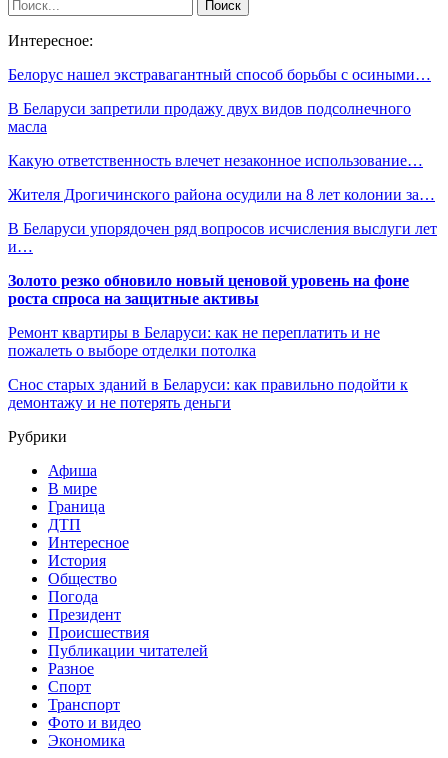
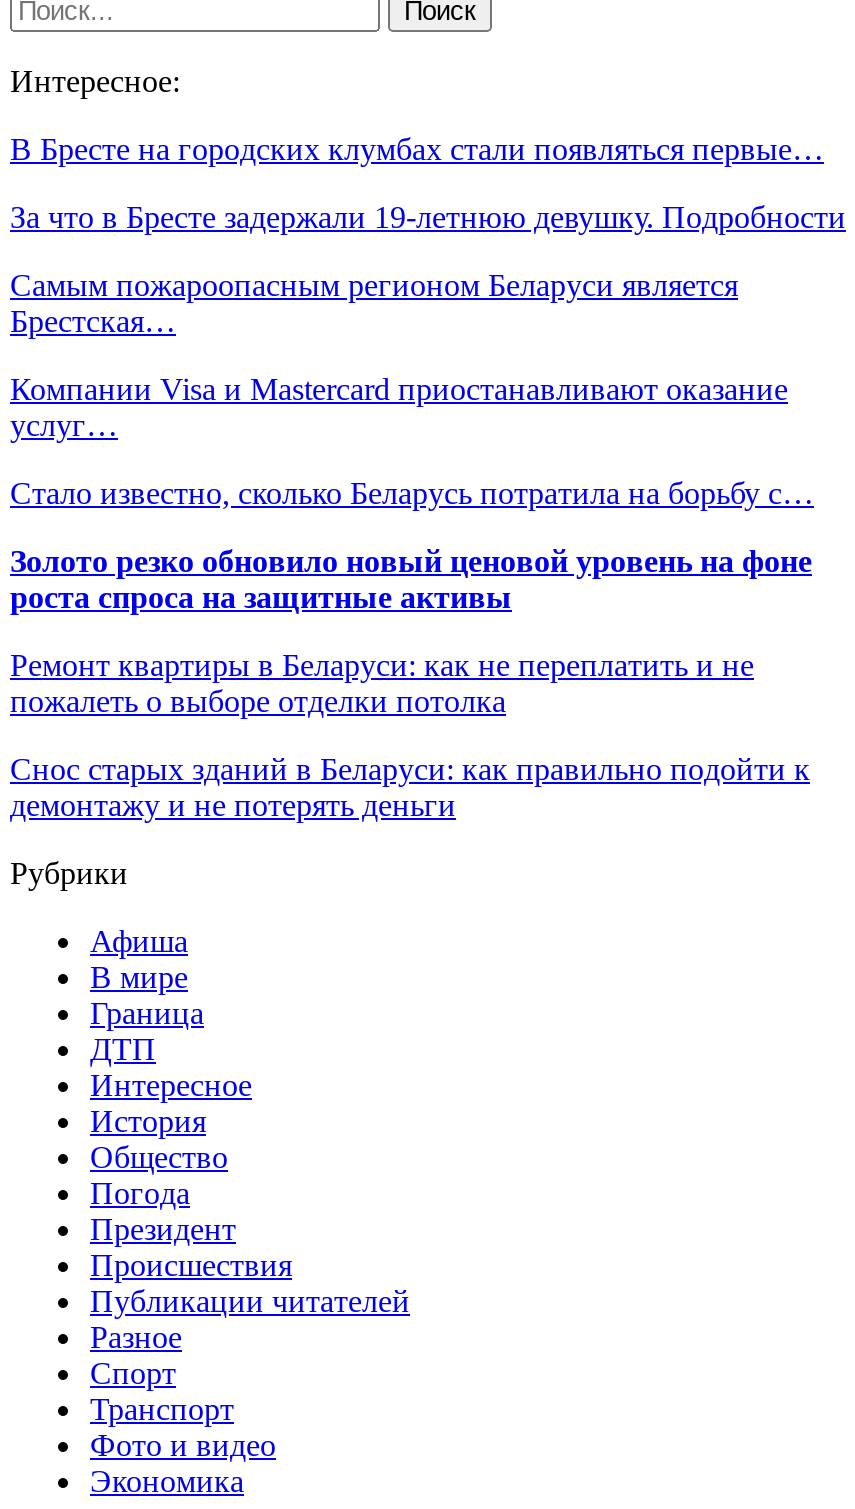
[8,66,431,83] Белорус нашел экстравагантный способ борьбы с осиными… -> [10,132,824,166] В Бресте на городских клумбах стали появляться первые…
[8,100,411,135] В Беларуси запретили продажу двух видов подсолнечного | масла -> [10,200,846,234] За что в Бресте задержали 19-летнюю девушку. Подробности
[8,152,423,169] Какую ответственность влечет незаконное использование… -> [10,268,738,338] Самым пожароопасным регионом Беларуси является | Брестская…
[8,186,435,203] Жителя Дрогичинского района осудили на 8 лет колонии за… -> [10,372,788,442] Компании Visa и Mastercard приостанавливают оказание | услуг…
[8,220,437,255] В Беларуси упорядочен ряд вопросов исчисления выслуги лет | и… -> [10,476,814,510] Стало известно, сколько Беларусь потратила на борьбу с…

